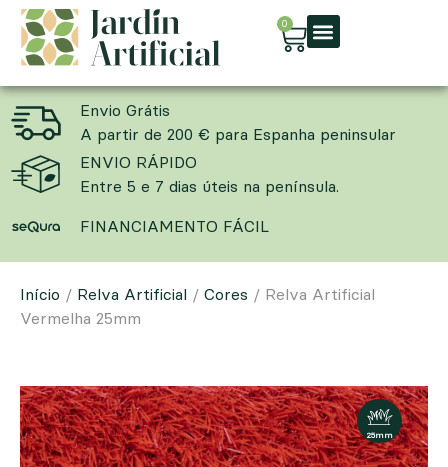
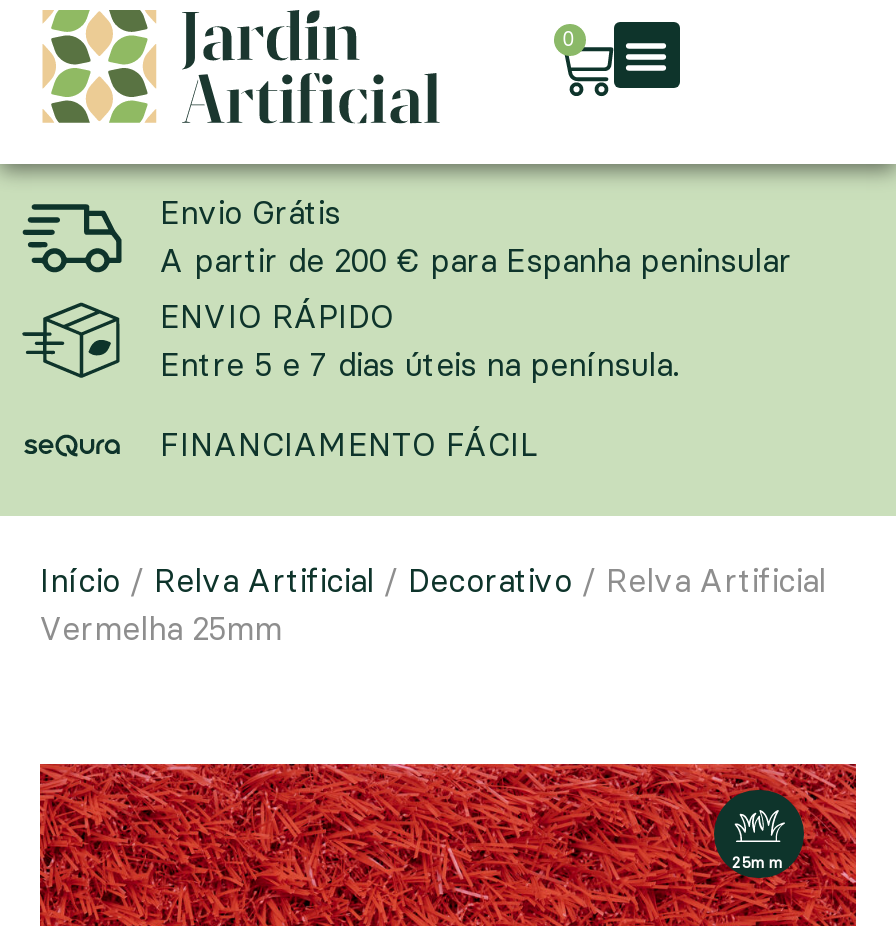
[20,284,375,304] Início / Relva Artificial / Cores / Relva Artificial -> [40,561,826,601] Início / Relva Artificial / Decorativo / Relva Artificial

